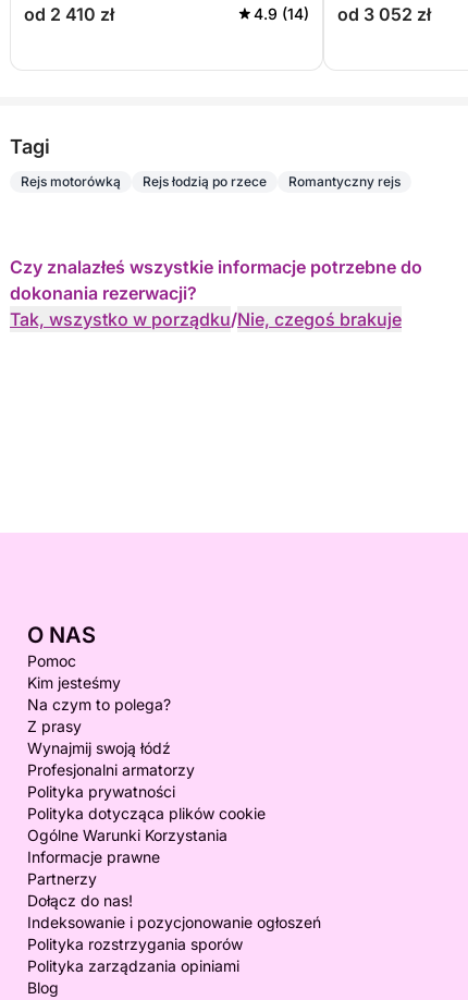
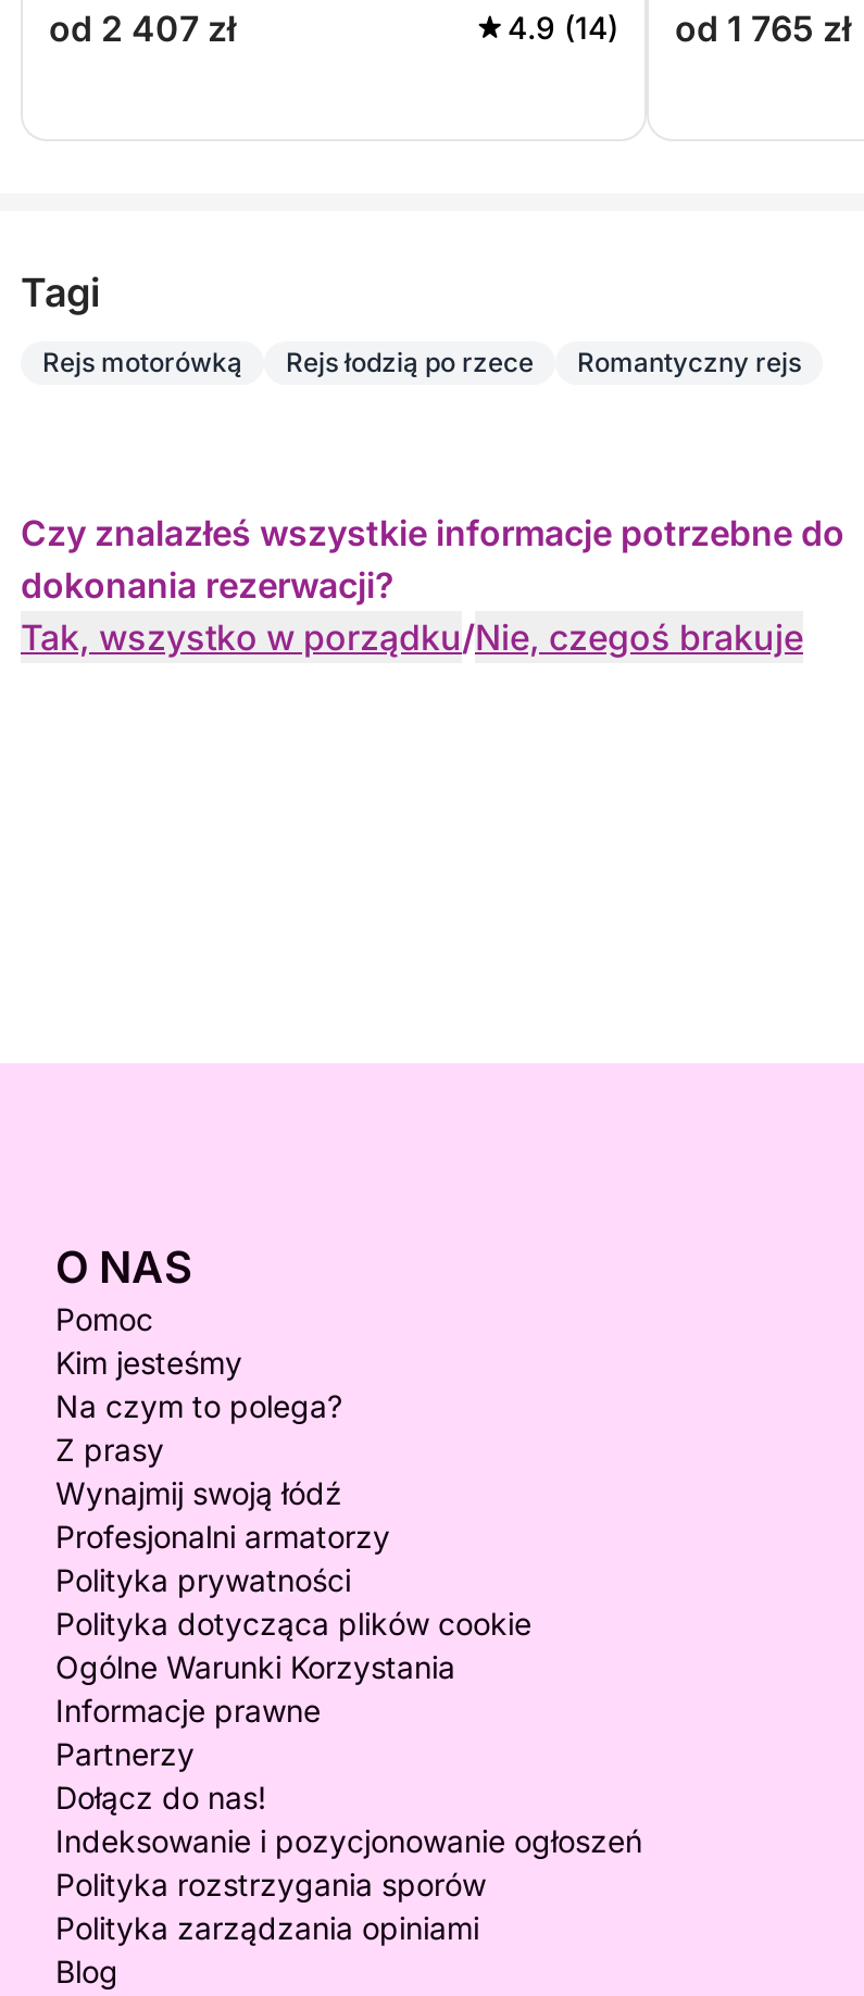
[24,3,114,25] od 2 410 zł -> [49,7,236,50] od 2 407 zł
[254,3,431,25] 4.9 (14) od 3 052 zł -> [508,7,851,50] 4.9 (14) od 1 765 zł

